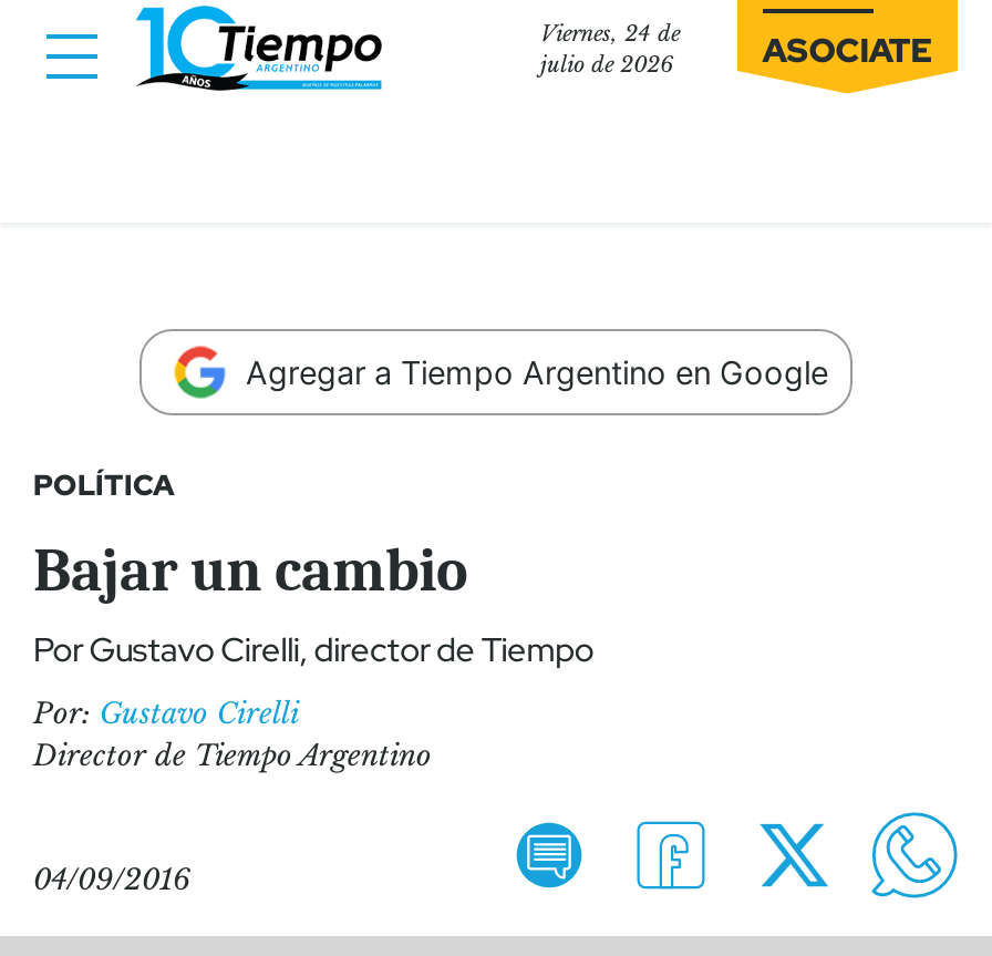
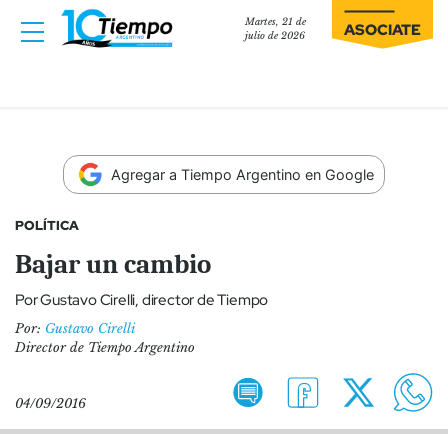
[541,21,680,48] Viernes, 24 de -> [245,16,306,28] Martes, 21 de

